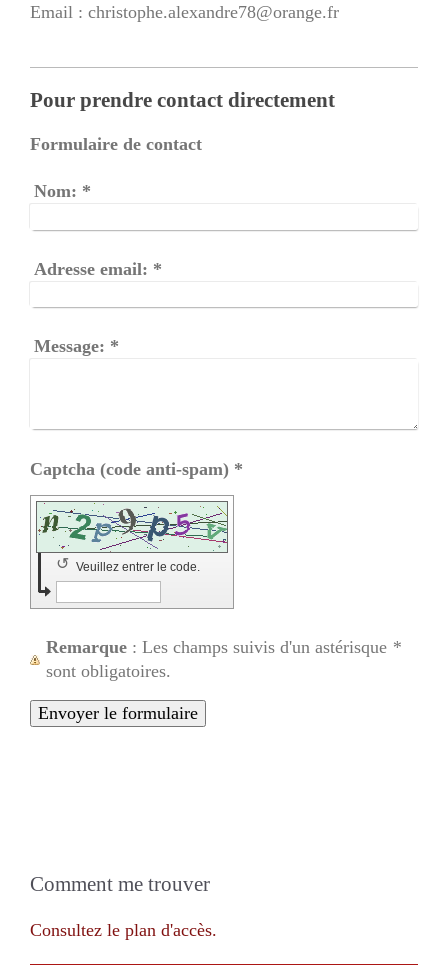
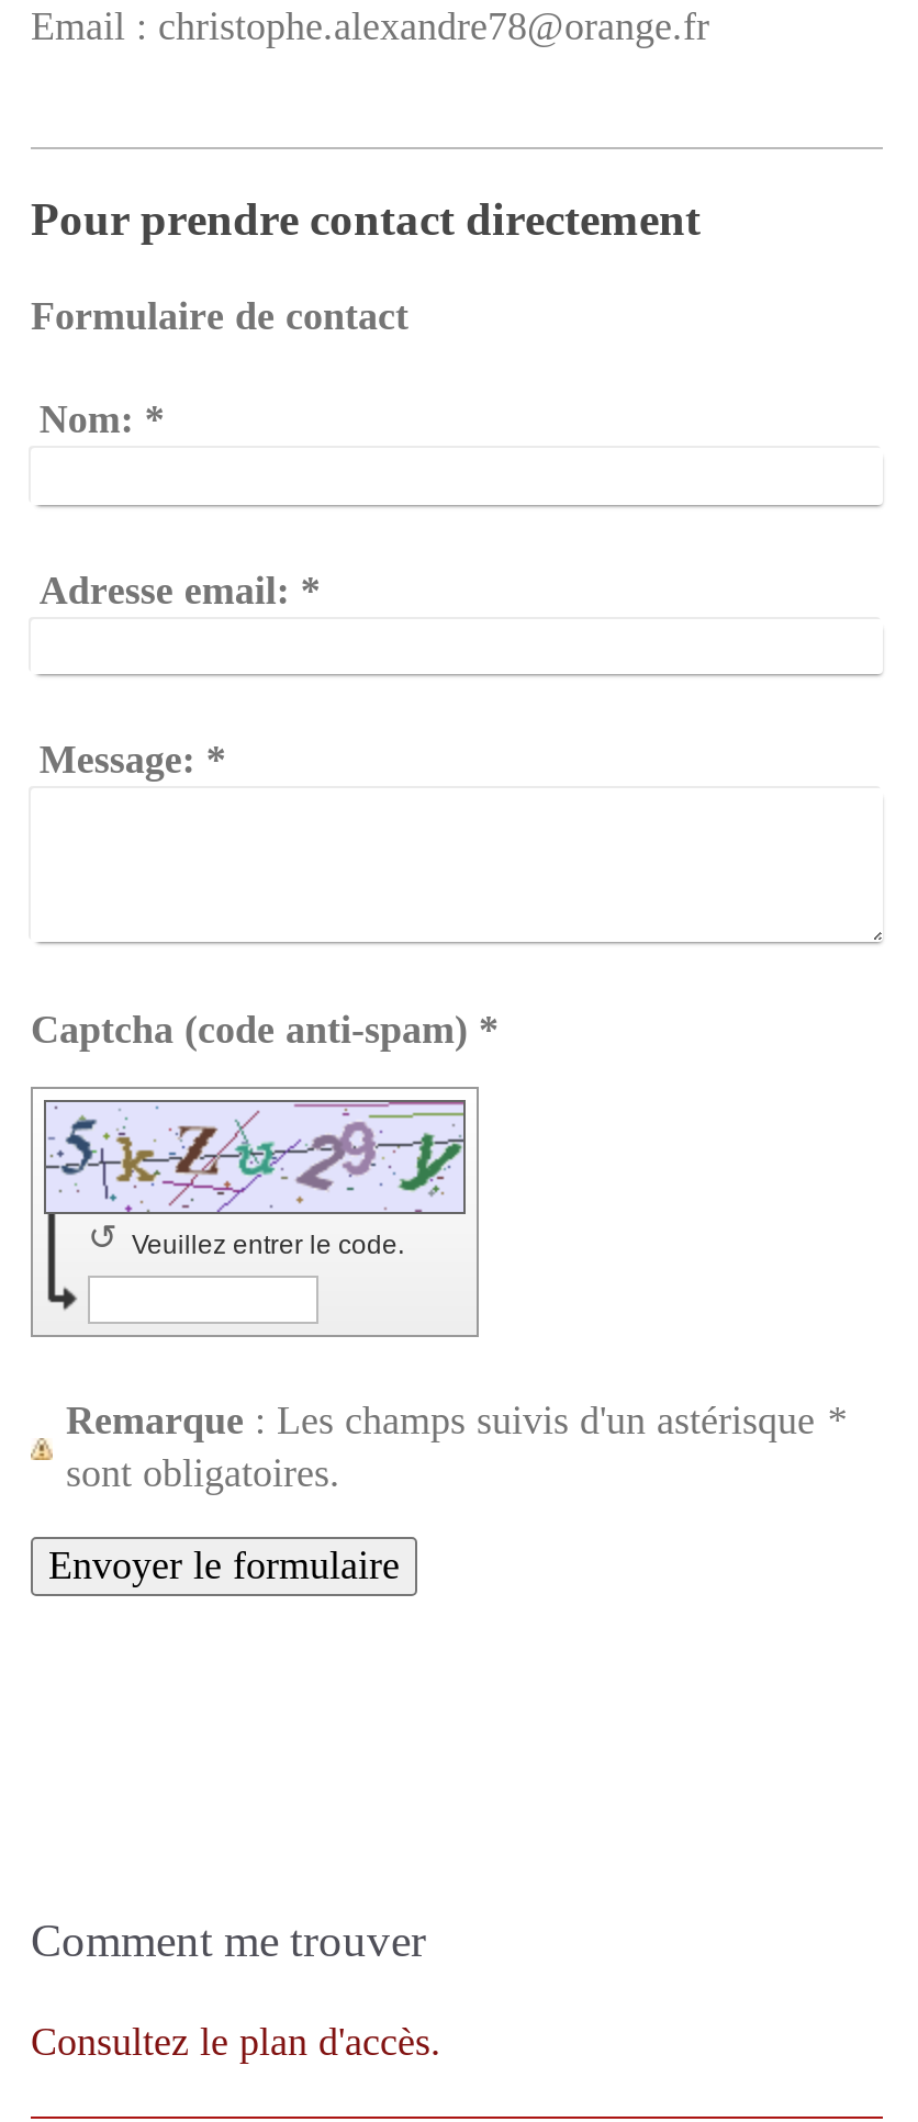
[36,501,228,553] [image] -> [44,1100,466,1214] [image]

